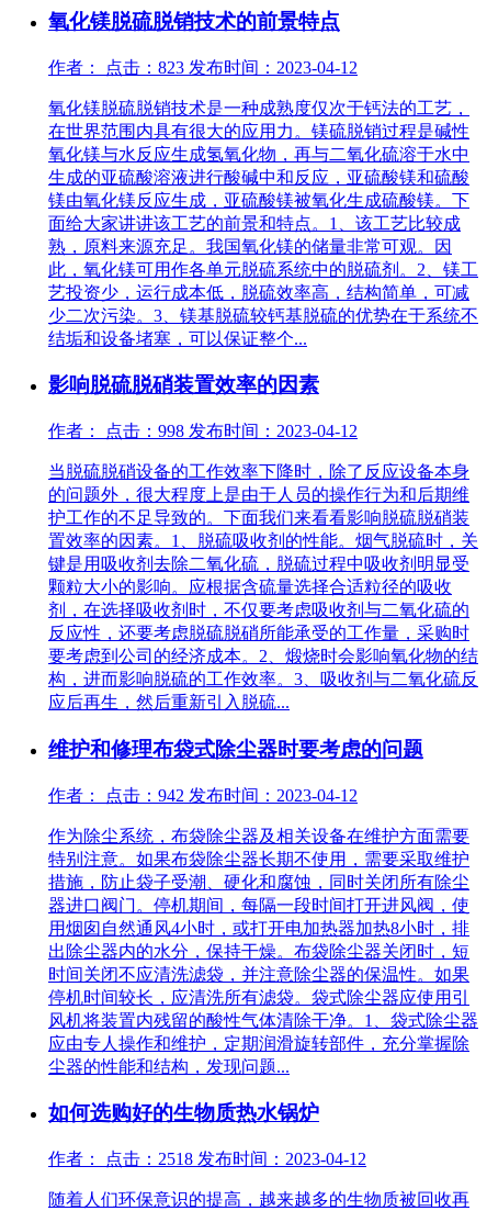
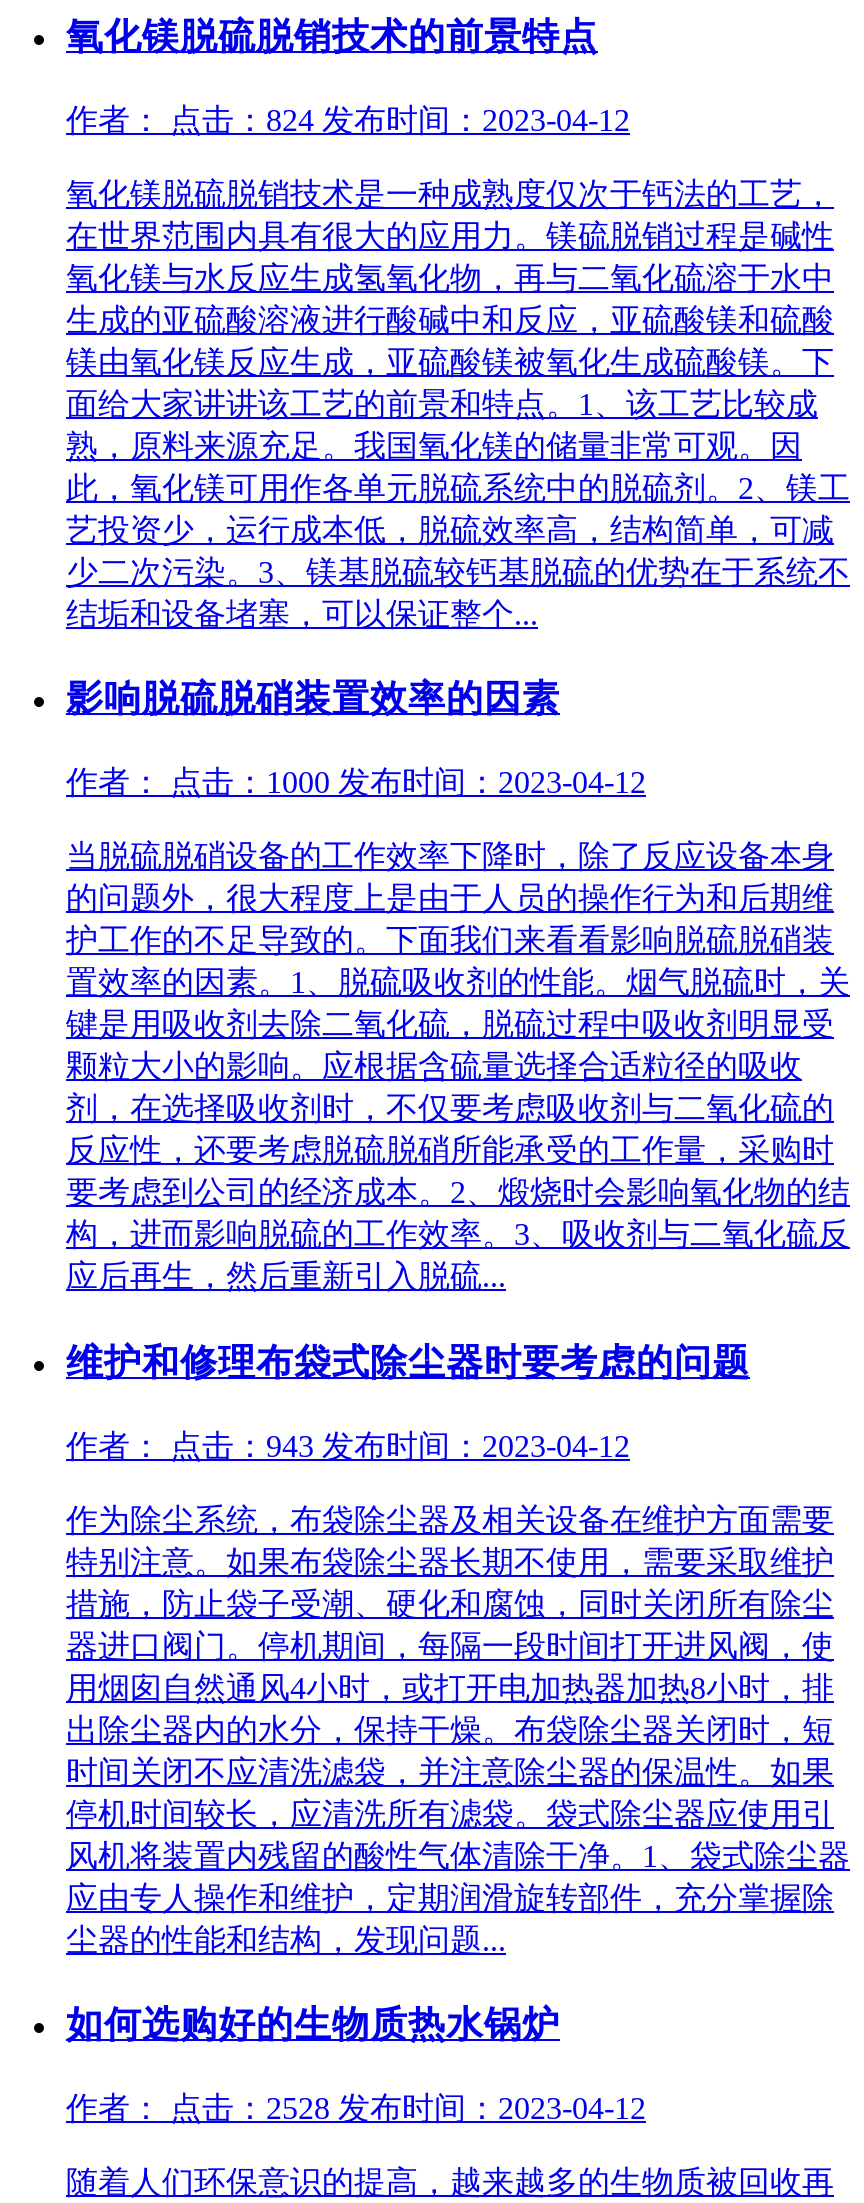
[48,58,358,77] 作者： 点击：823 发布时间：2023-04-12 -> [66,103,630,137] 作者： 点击：824 发布时间：2023-04-12
[48,422,358,440] 作者： 点击：998 发布时间：2023-04-12 -> [66,765,646,799] 作者： 点击：1000 发布时间：2023-04-12
[48,786,358,804] 作者： 点击：942 发布时间：2023-04-12 -> [66,1428,630,1462] 作者： 点击：943 发布时间：2023-04-12
[48,1150,366,1168] 作者： 点击：2518 发布时间：2023-04-12 -> [66,2091,646,2125] 作者： 点击：2528 发布时间：2023-04-12

